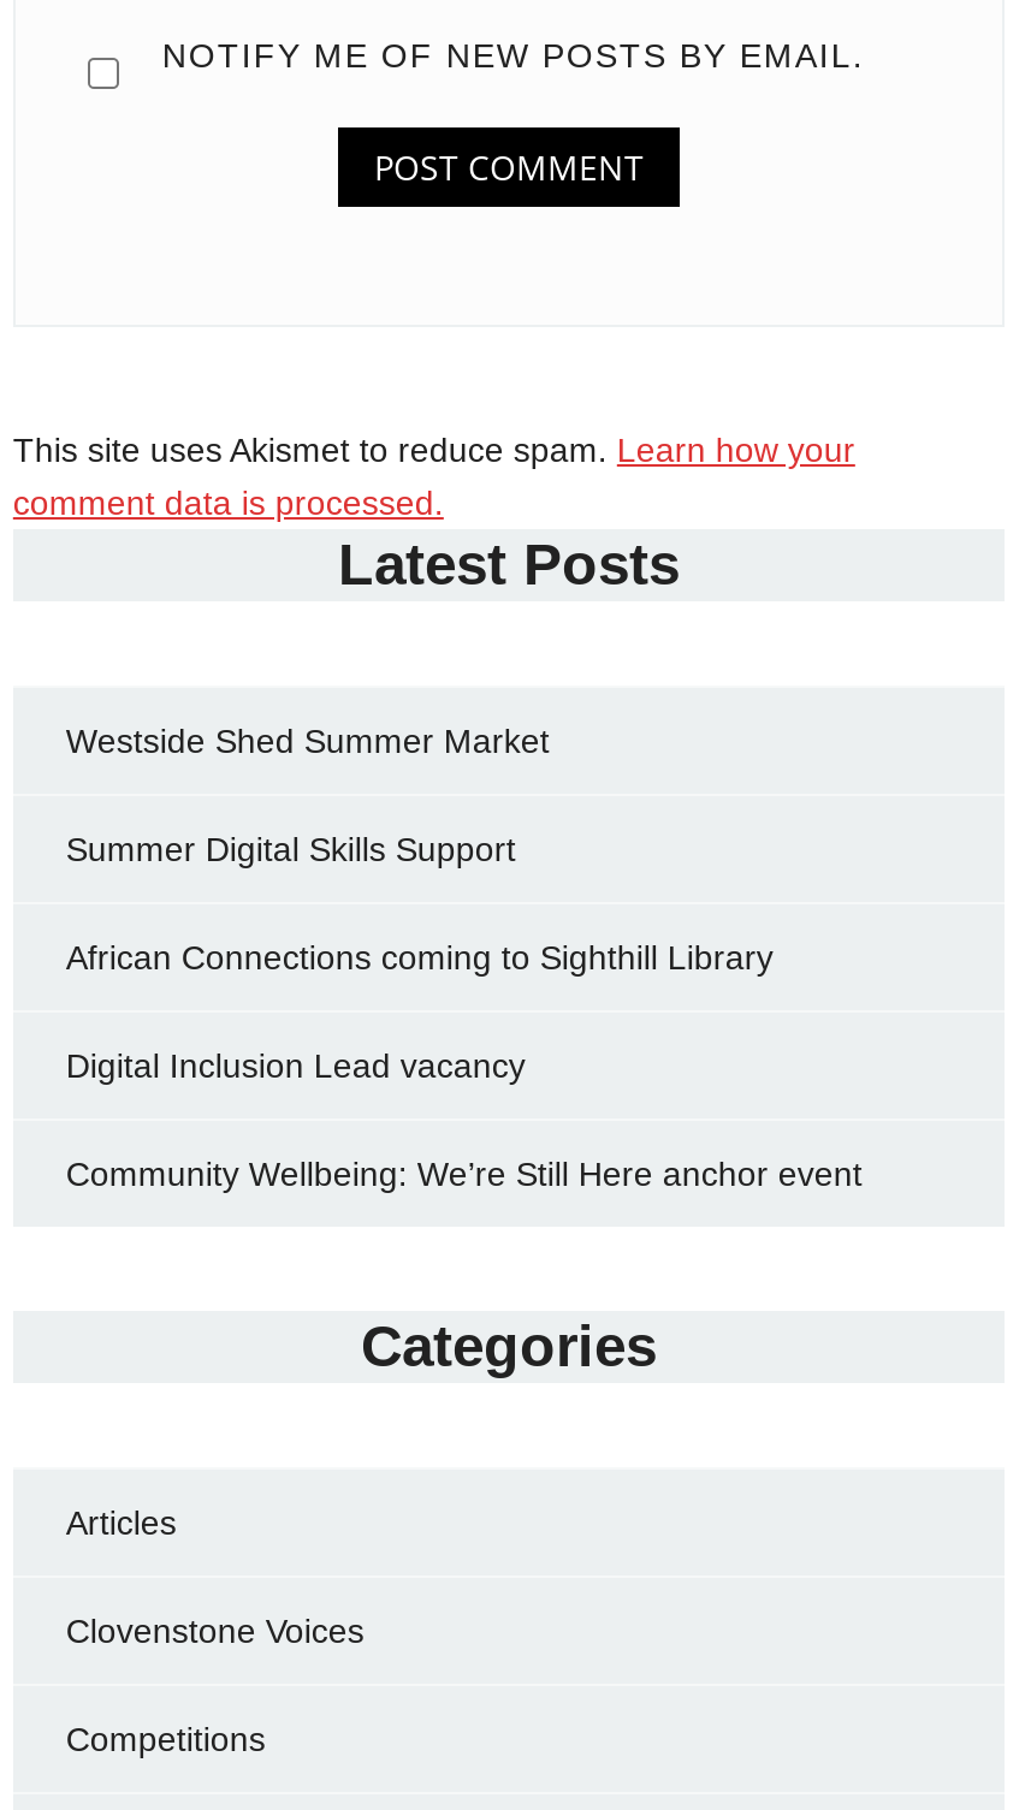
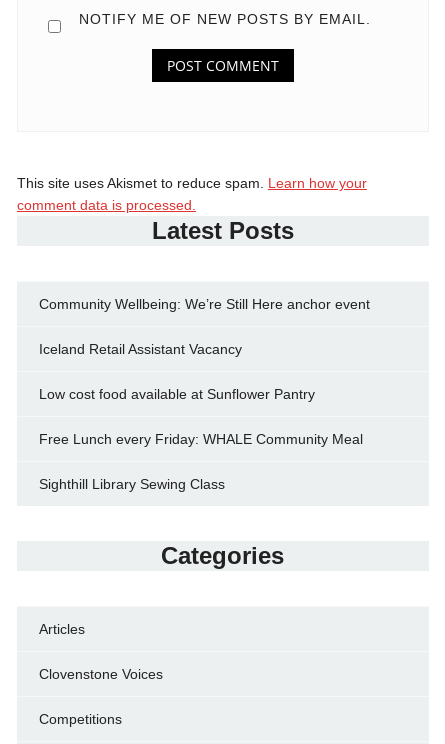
[66,720,773,1084] Westside Shed Summer Market | Summer Digital Skills Support | African Connections coming to Sighthill Library | Digital Inclusion Lead vacancy -> none
moved [66,1153,862,1192] -> [39,295,370,311]: Community Wellbeing: We’re Still Here anchor event
none -> [39,340,363,491] Iceland Retail Assistant Vacancy | Low cost food available at Sunflower Pantry | Free Lunch every Friday: WHALE Community Meal | Sighthill Library Sewing Class

